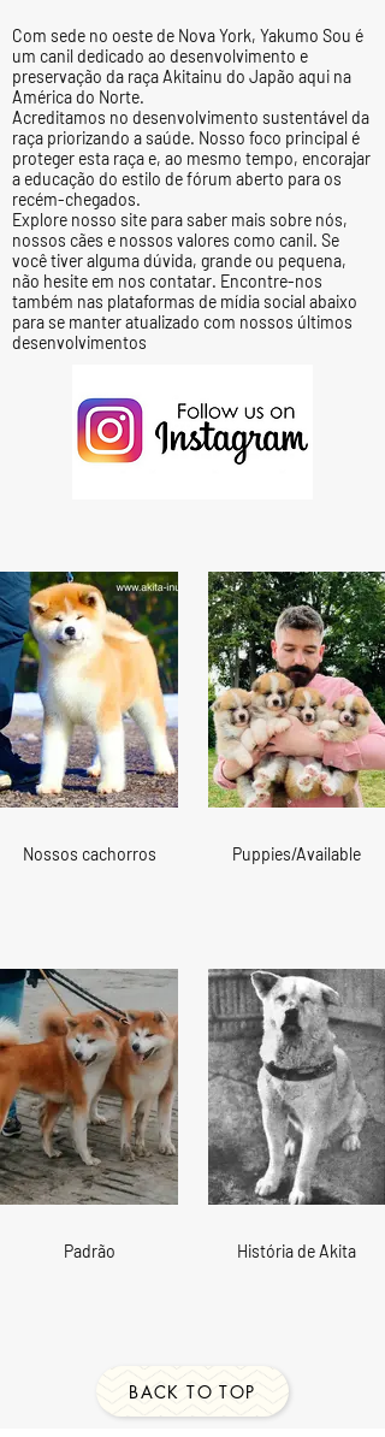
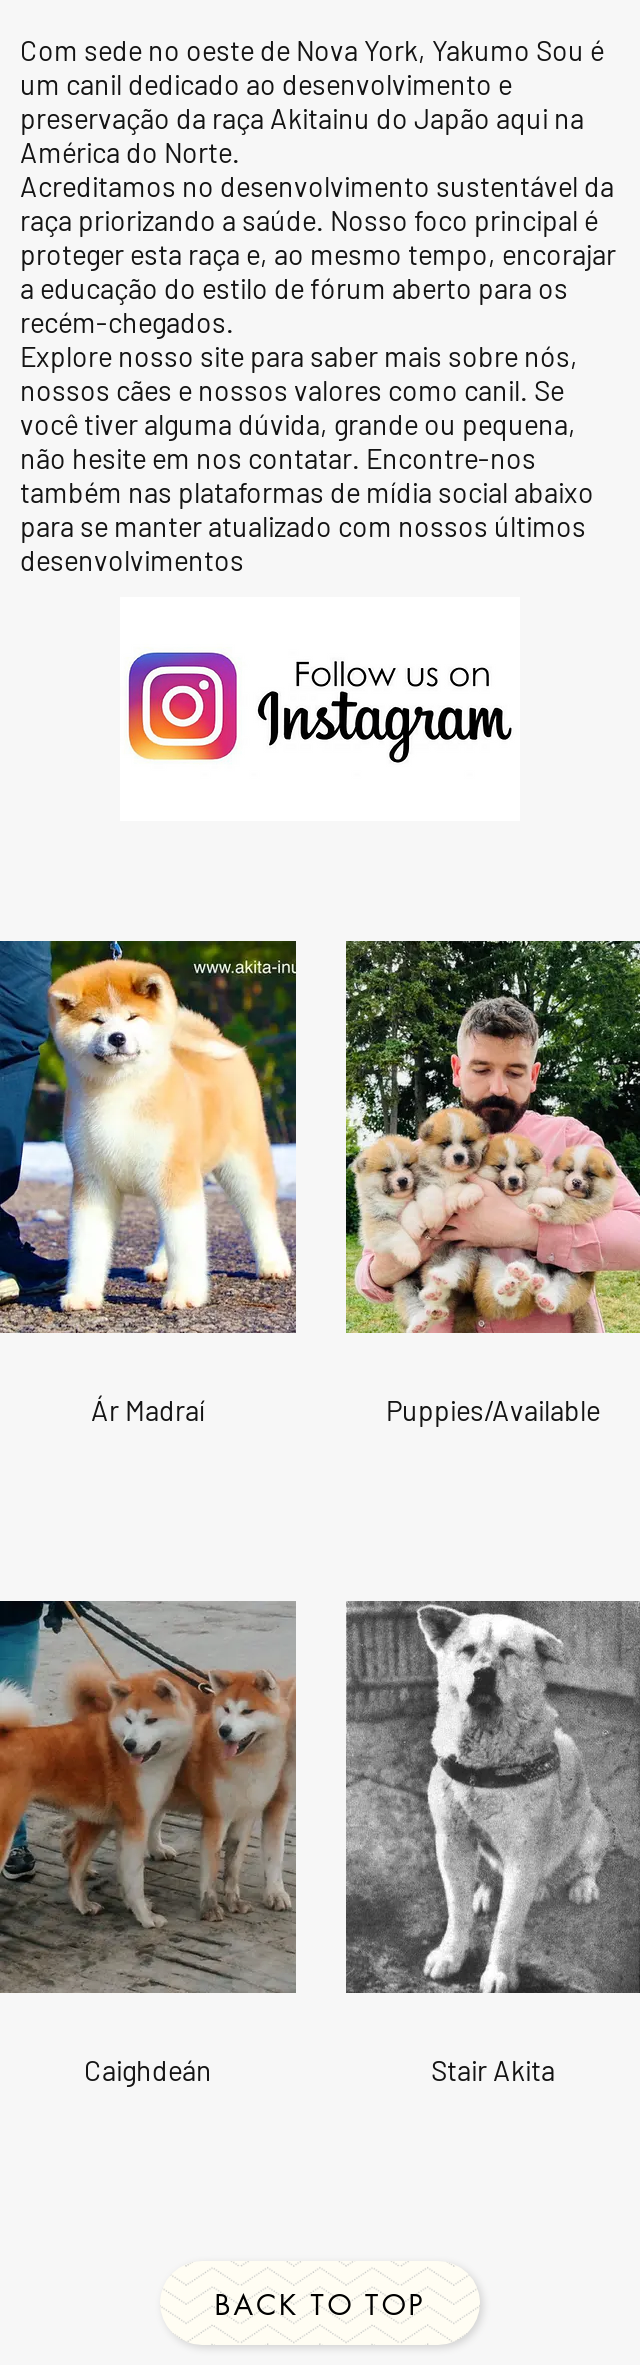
[22,844,156,864] Nossos cachorros -> [91,1393,205,1427] Ár Madraí
[63,1241,356,1261] Padrão | História de Akita -> [84,2053,555,2087] Caighdeán | Stair Akita

